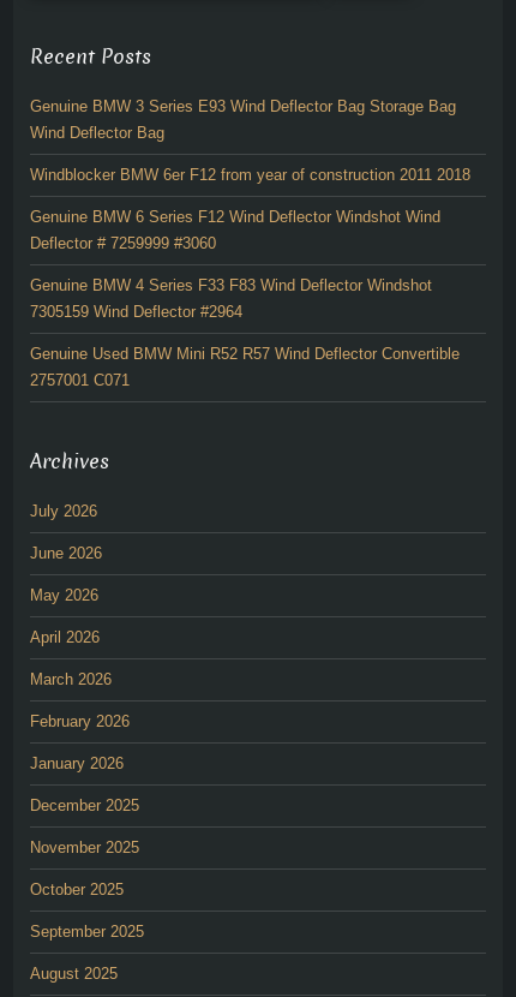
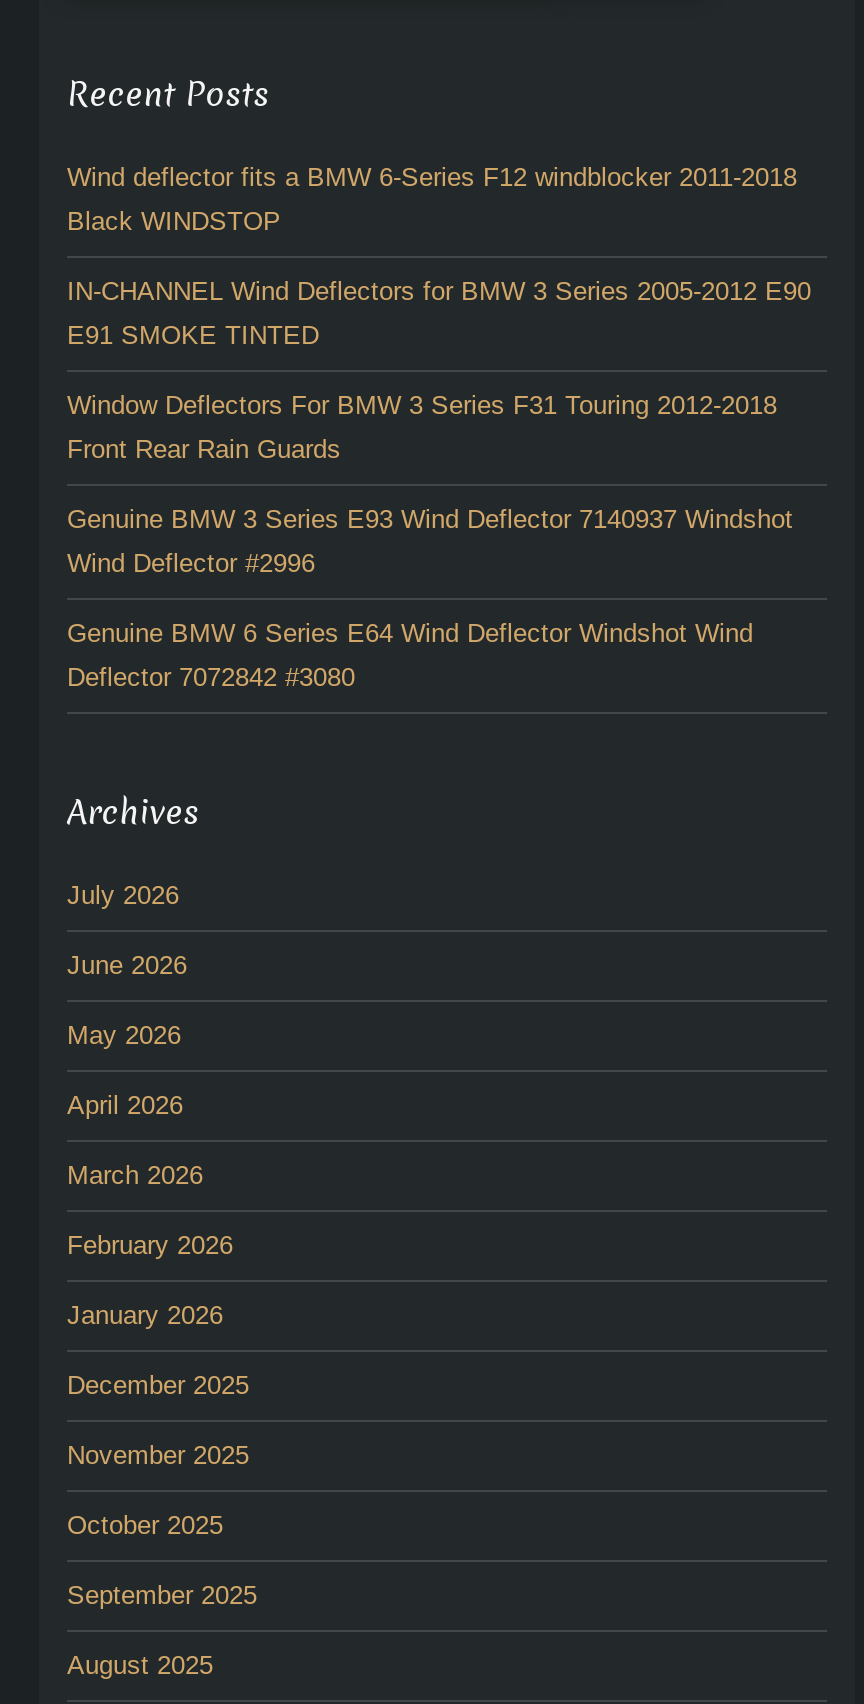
[30,98,470,389] Genuine BMW 3 Series E93 Wind Deflector Bag Storage Bag | Wind Deflector Bag | Windblocker BMW 6er F12 from year of construction 2011 2018 | Genuine BMW 6 Series F12 Wind Deflector Windshot Wind | Deflector # 7259999 #3060 | Genuine BMW 4 Series F33 F83 Wind Deflector Windshot | 7305159 Wind Deflector #2964 | Genuine Used BMW Mini R52 R57 Wind Deflector Convertible | 2757001 C071 -> [67,162,811,692] Wind deflector fits a BMW 6-Series F12 windblocker 2011-2018 | Black WINDSTOP | IN-CHANNEL Wind Deflectors for BMW 3 Series 2005-2012 E90 | E91 SMOKE TINTED | Window Deflectors For BMW 3 Series F31 Touring 2012-2018 | Front Rear Rain Guards | Genuine BMW 3 Series E93 Wind Deflector 7140937 Windshot | Wind Deflector #2996 | Genuine BMW 6 Series E64 Wind Deflector Windshot Wind | Deflector 7072842 #3080

